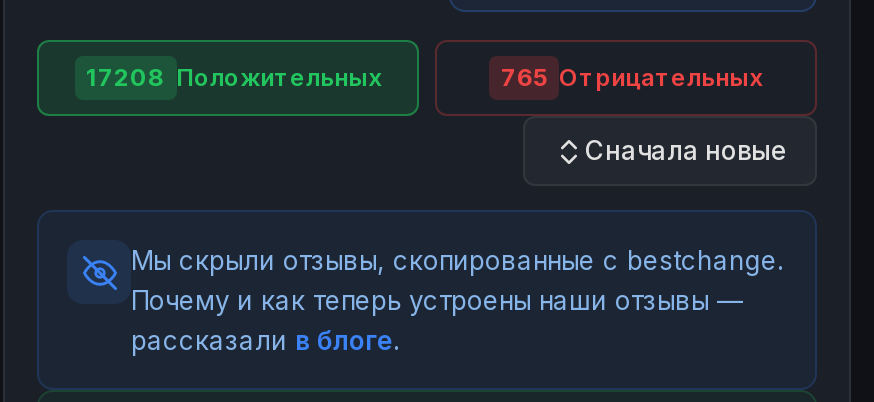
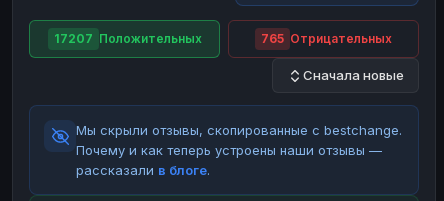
[86,62,382,92] 17208 Положительных -> [53,31,201,46] 17207 Положительных

